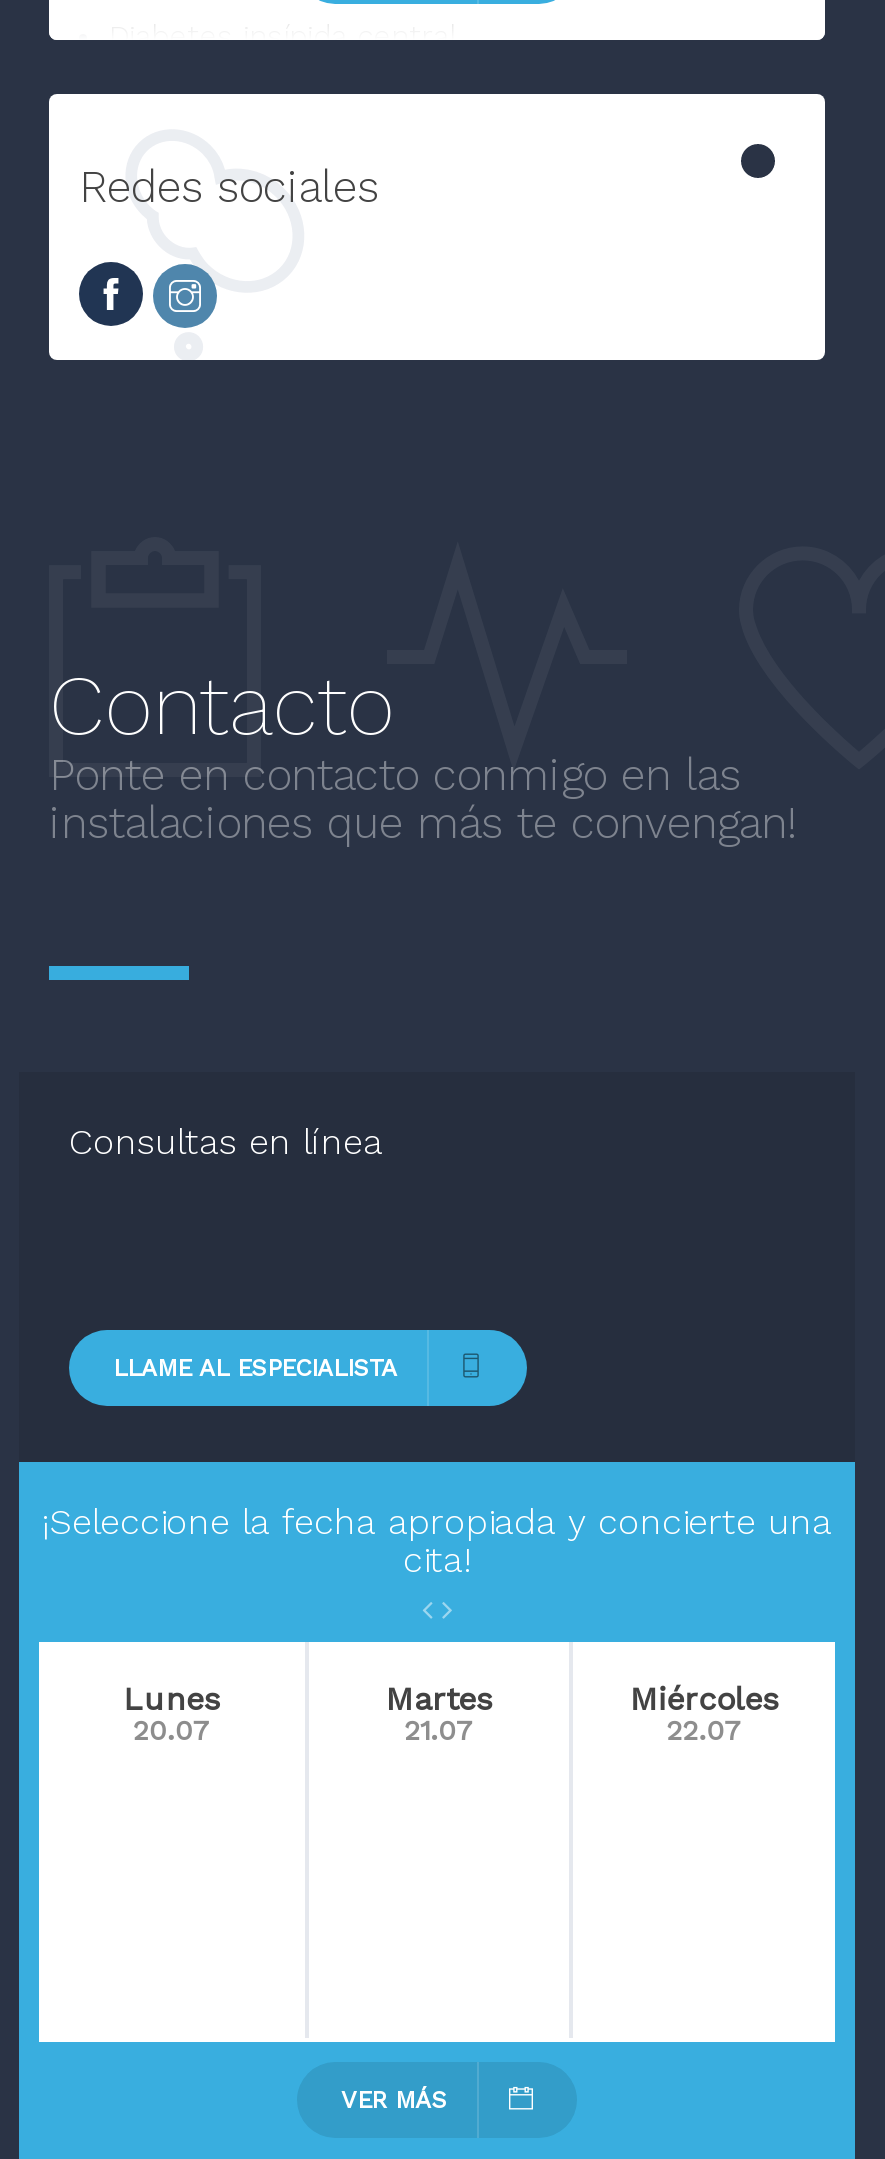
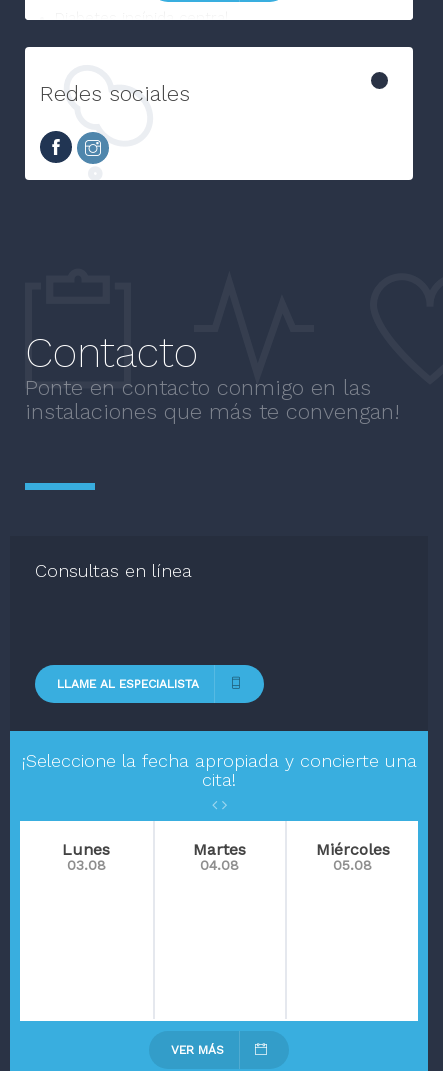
[133,1714,211,1746] 20.07 -> [67,857,106,873] 03.08
[404,1714,474,1746] 21.07 -> [200,857,239,873] 04.08
[666,1714,742,1746] 22.07 -> [333,857,372,873] 05.08

